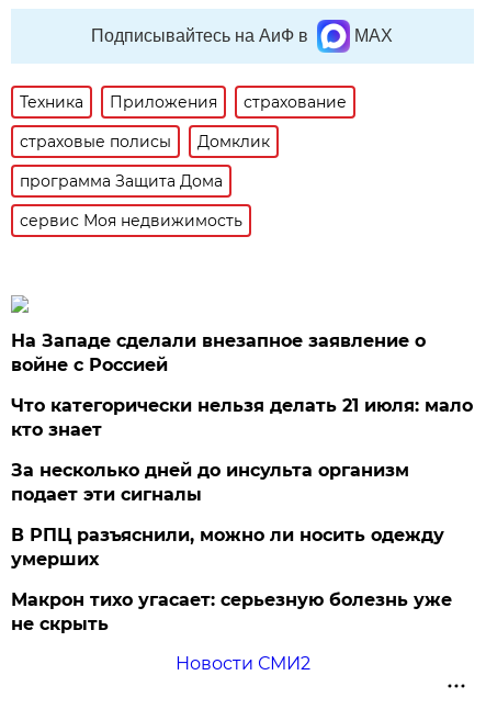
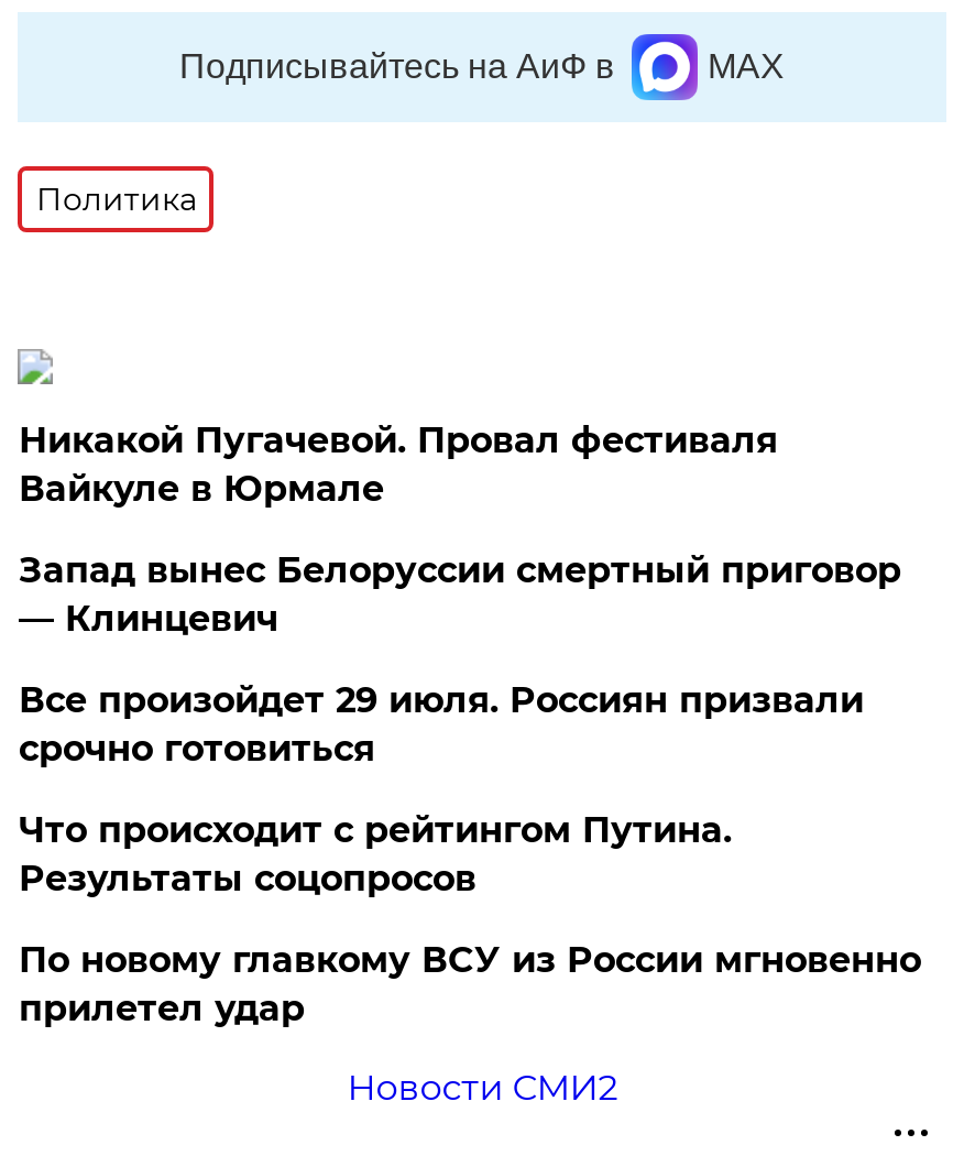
[20,93,347,231] Техника | Приложения | страхование | страховые полисы | Домклик | программа Защита Дома | сервис Моя недвижимость -> [36,179,197,219] Политика
[11,331,473,635] На Западе сделали внезапное заявление о | войне с Россией | Что категорически нельзя делать 21 июля: мало | кто знает | За несколько дней до инсульта организм | подает эти сигналы | В РПЦ разъяснили, можно ли носить одежду | умерших | Макрон тихо угасает: серьезную болезнь уже | не скрыть -> [18,419,921,1029] Никакой Пугачевой. Провал фестиваля | Вайкуле в Юрмале | Запад вынес Белоруссии смертный приговор | — Клинцевич | Все произойдет 29 июля. Россиян призвали | срочно готовиться | Что происходит с рейтингом Путина. | Результаты соцопросов | По новому главкому ВСУ из России мгновенно | прилетел удар

